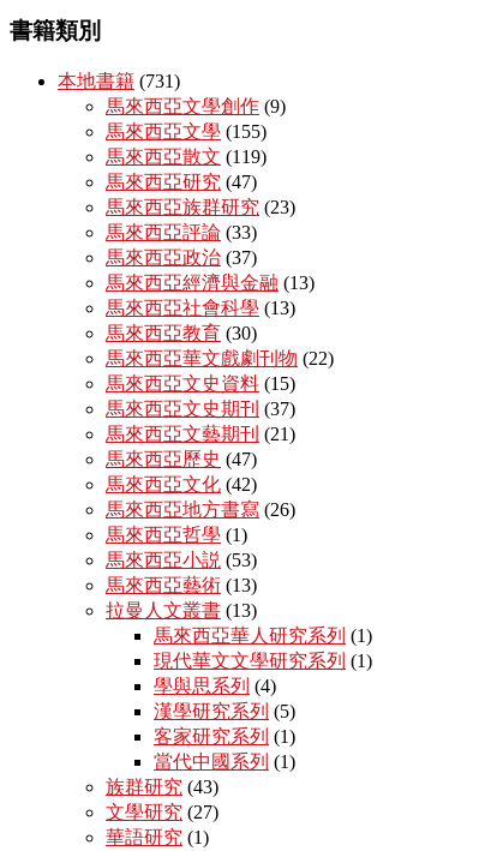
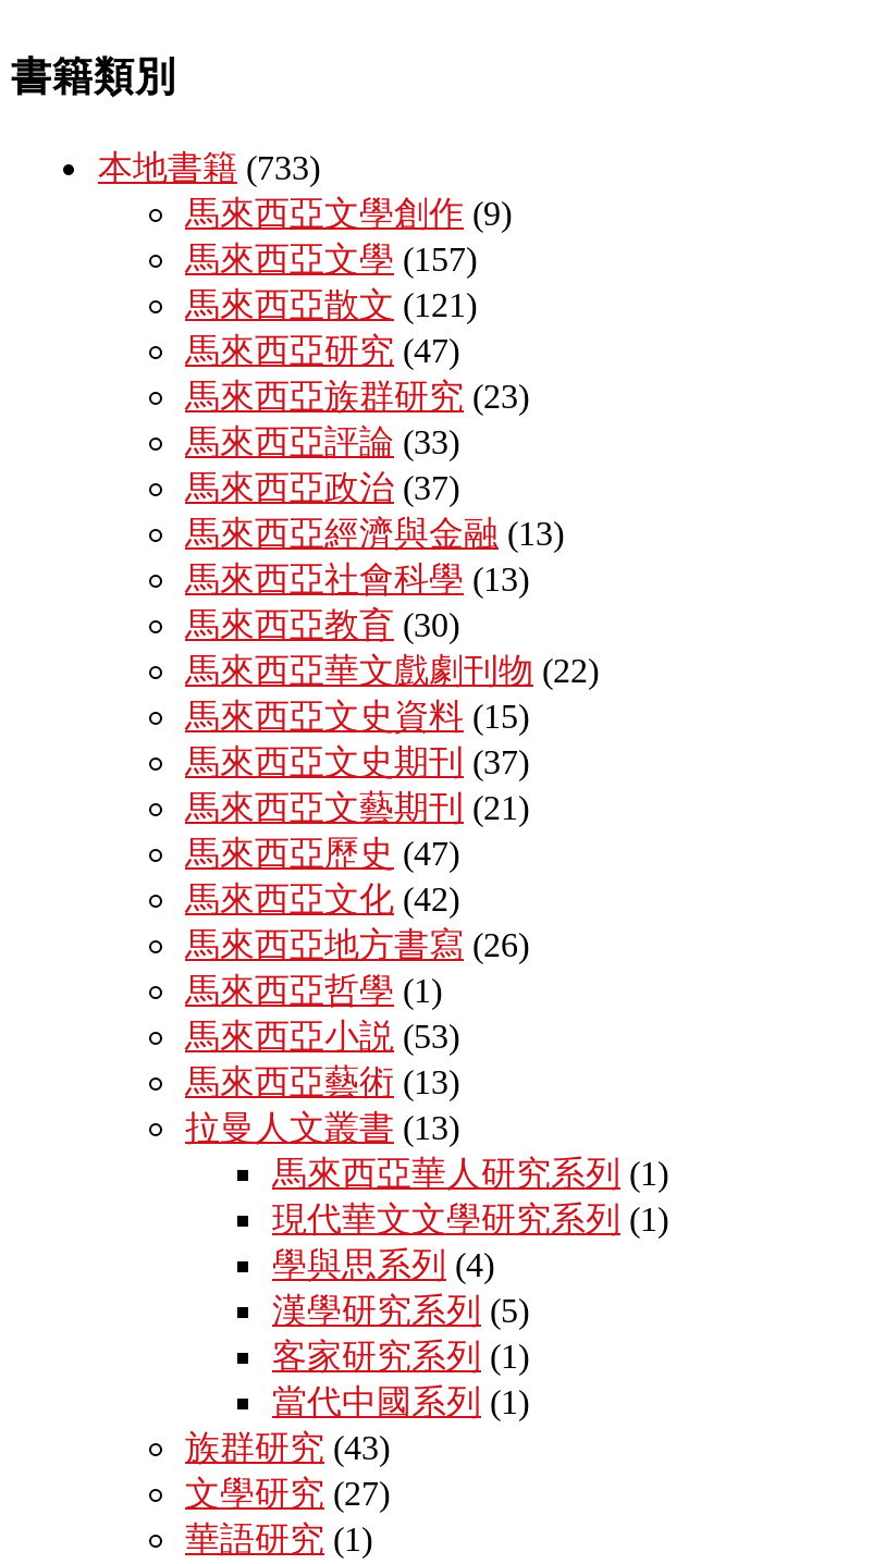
[58,71,180,91] 本地書籍 (731) -> [98,149,320,186] 本地書籍 (733)
[106,121,267,141] 馬來西亞文學 (155) -> [185,240,477,277] 馬來西亞文學 (157)
[106,146,267,167] 馬來西亞散文 (119) -> [185,286,477,323] 馬來西亞散文 (121)

